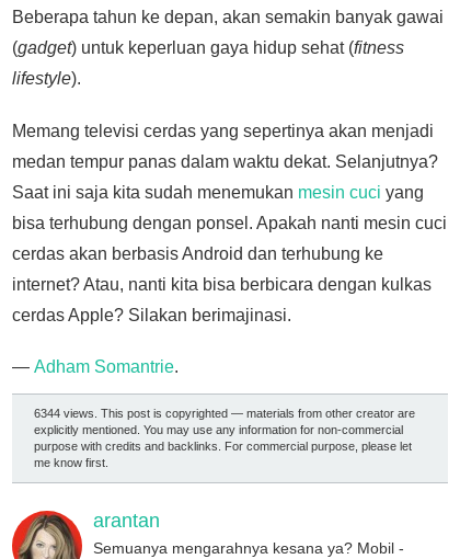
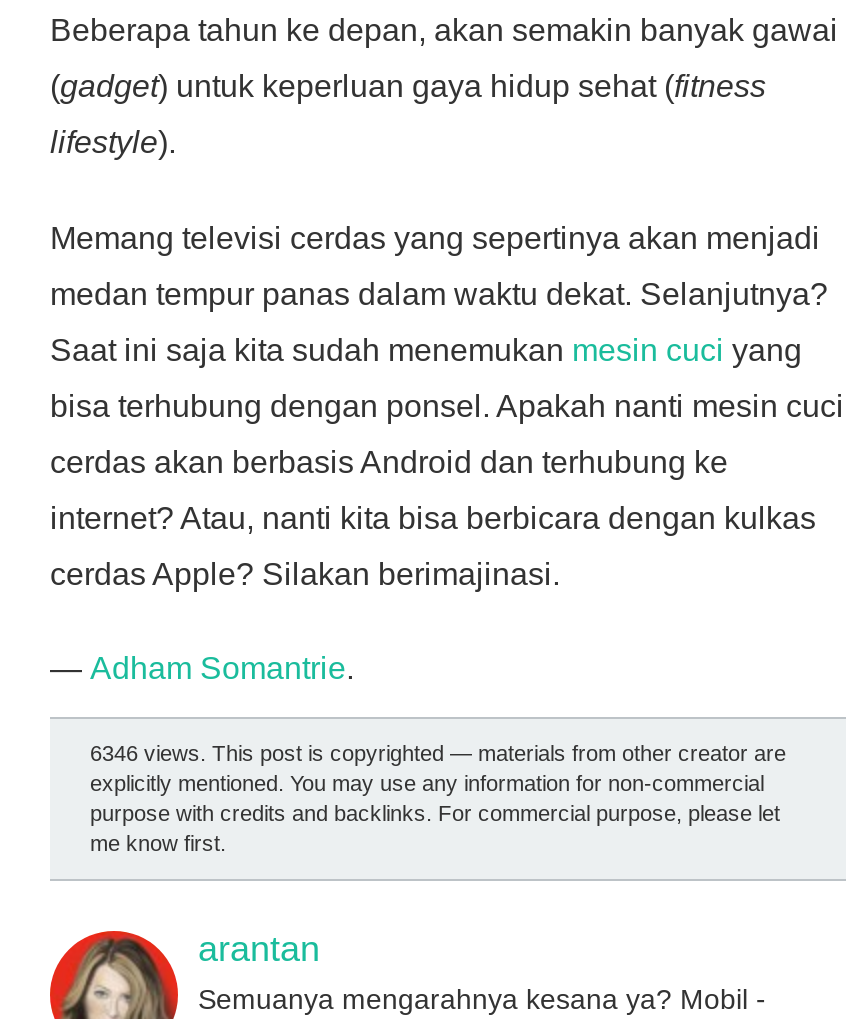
[34,406,415,420] 6344 views. This post is copyrighted — materials from other creator are -> [90,741,786,765] 6346 views. This post is copyrighted — materials from other creator are

